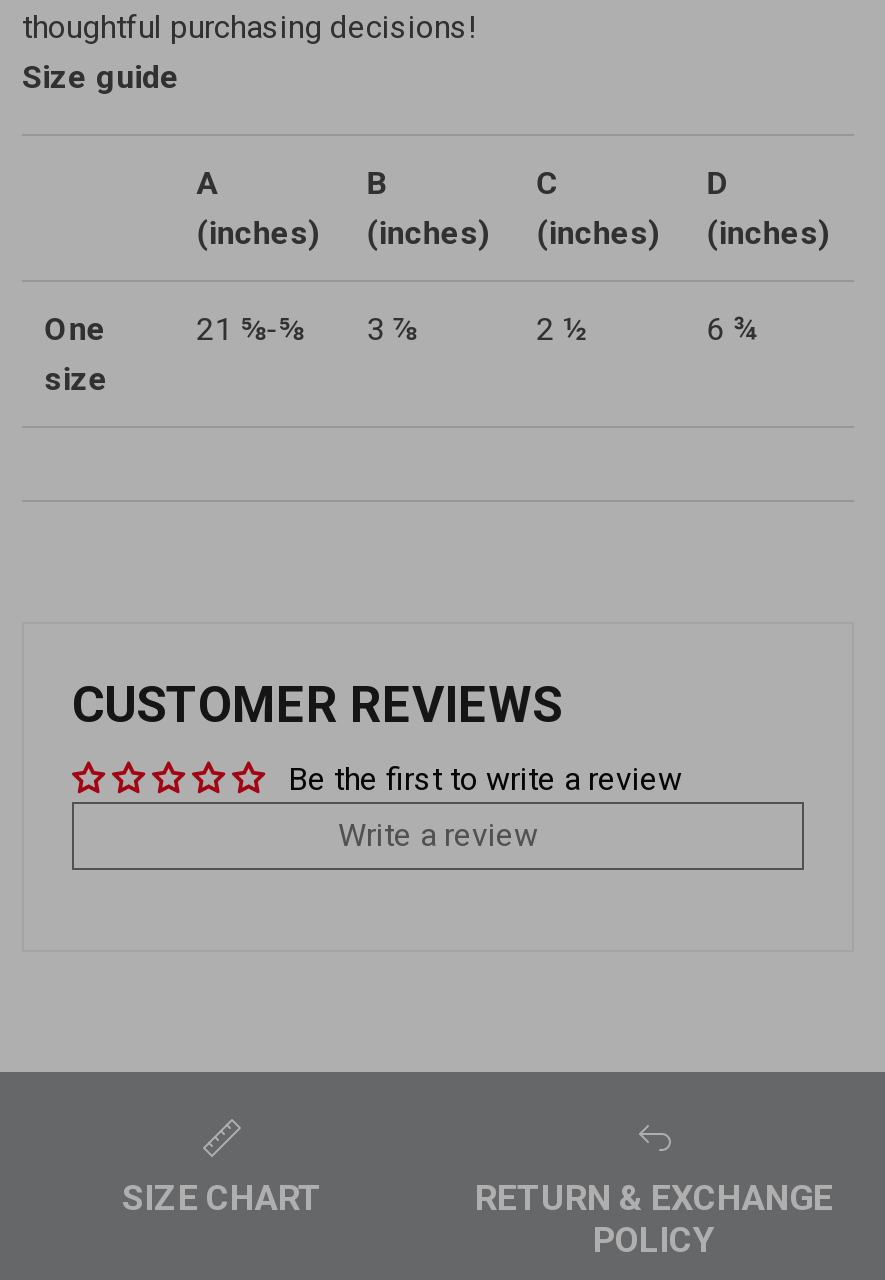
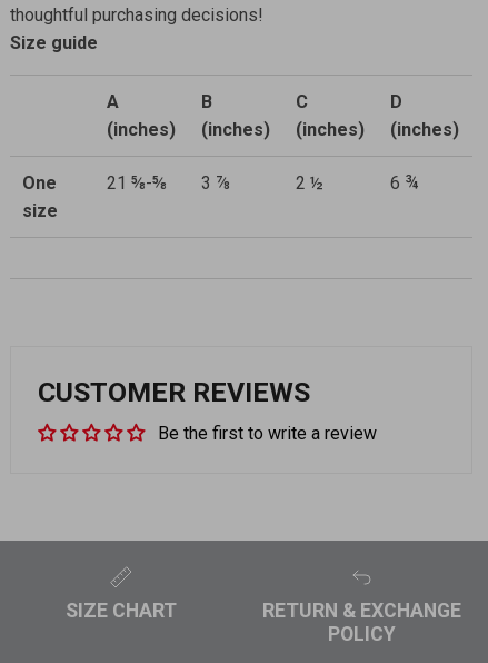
[338,815,538,853] Write a review -> none

